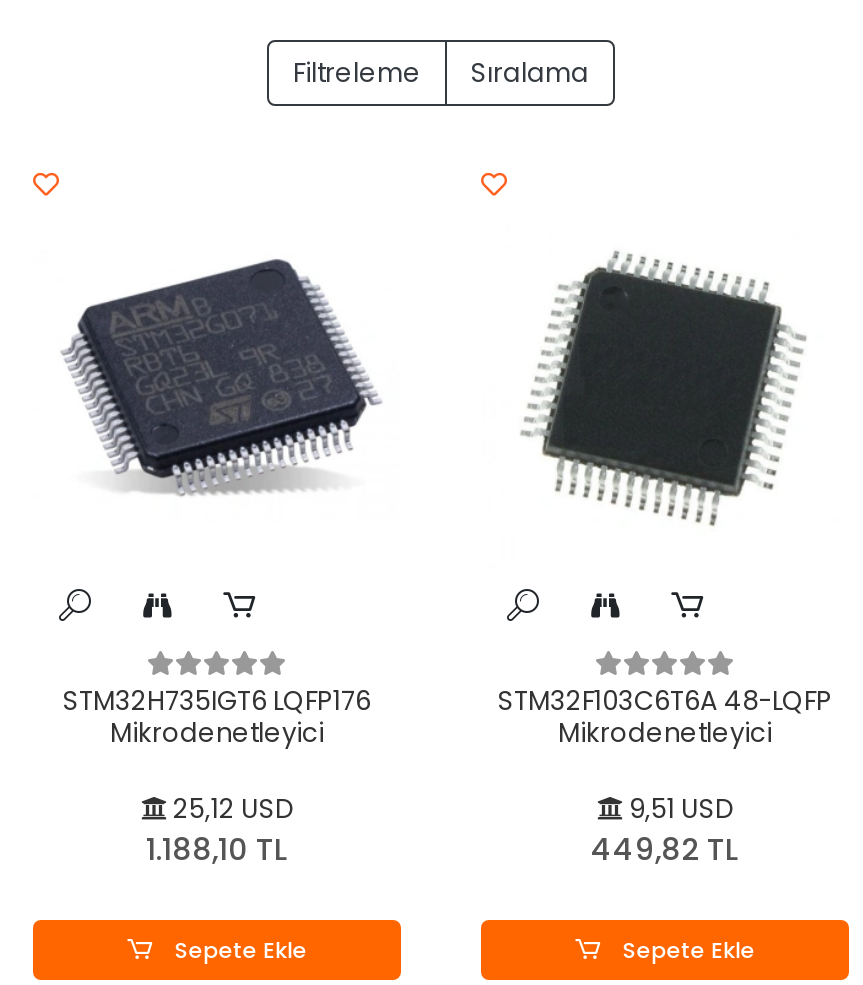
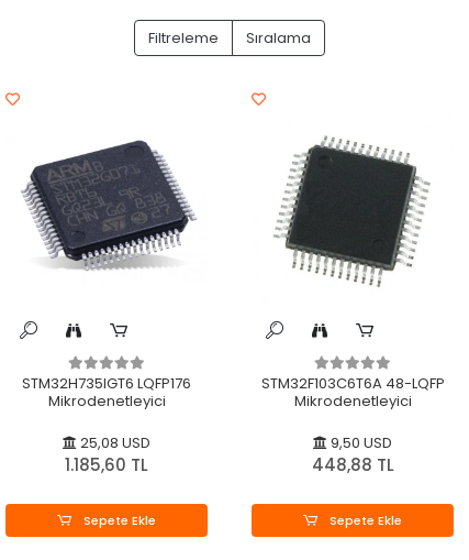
[167,789,293,827] 25,12 USD -> [77,432,150,453] 25,08 USD
[623,789,733,827] 9,51 USD -> [327,432,392,453] 9,50 USD
[146,827,288,869] 1.188,10 TL -> [65,453,148,476] 1.185,60 TL
[591,827,739,869] 449,82 TL -> [311,453,394,476] 448,88 TL

